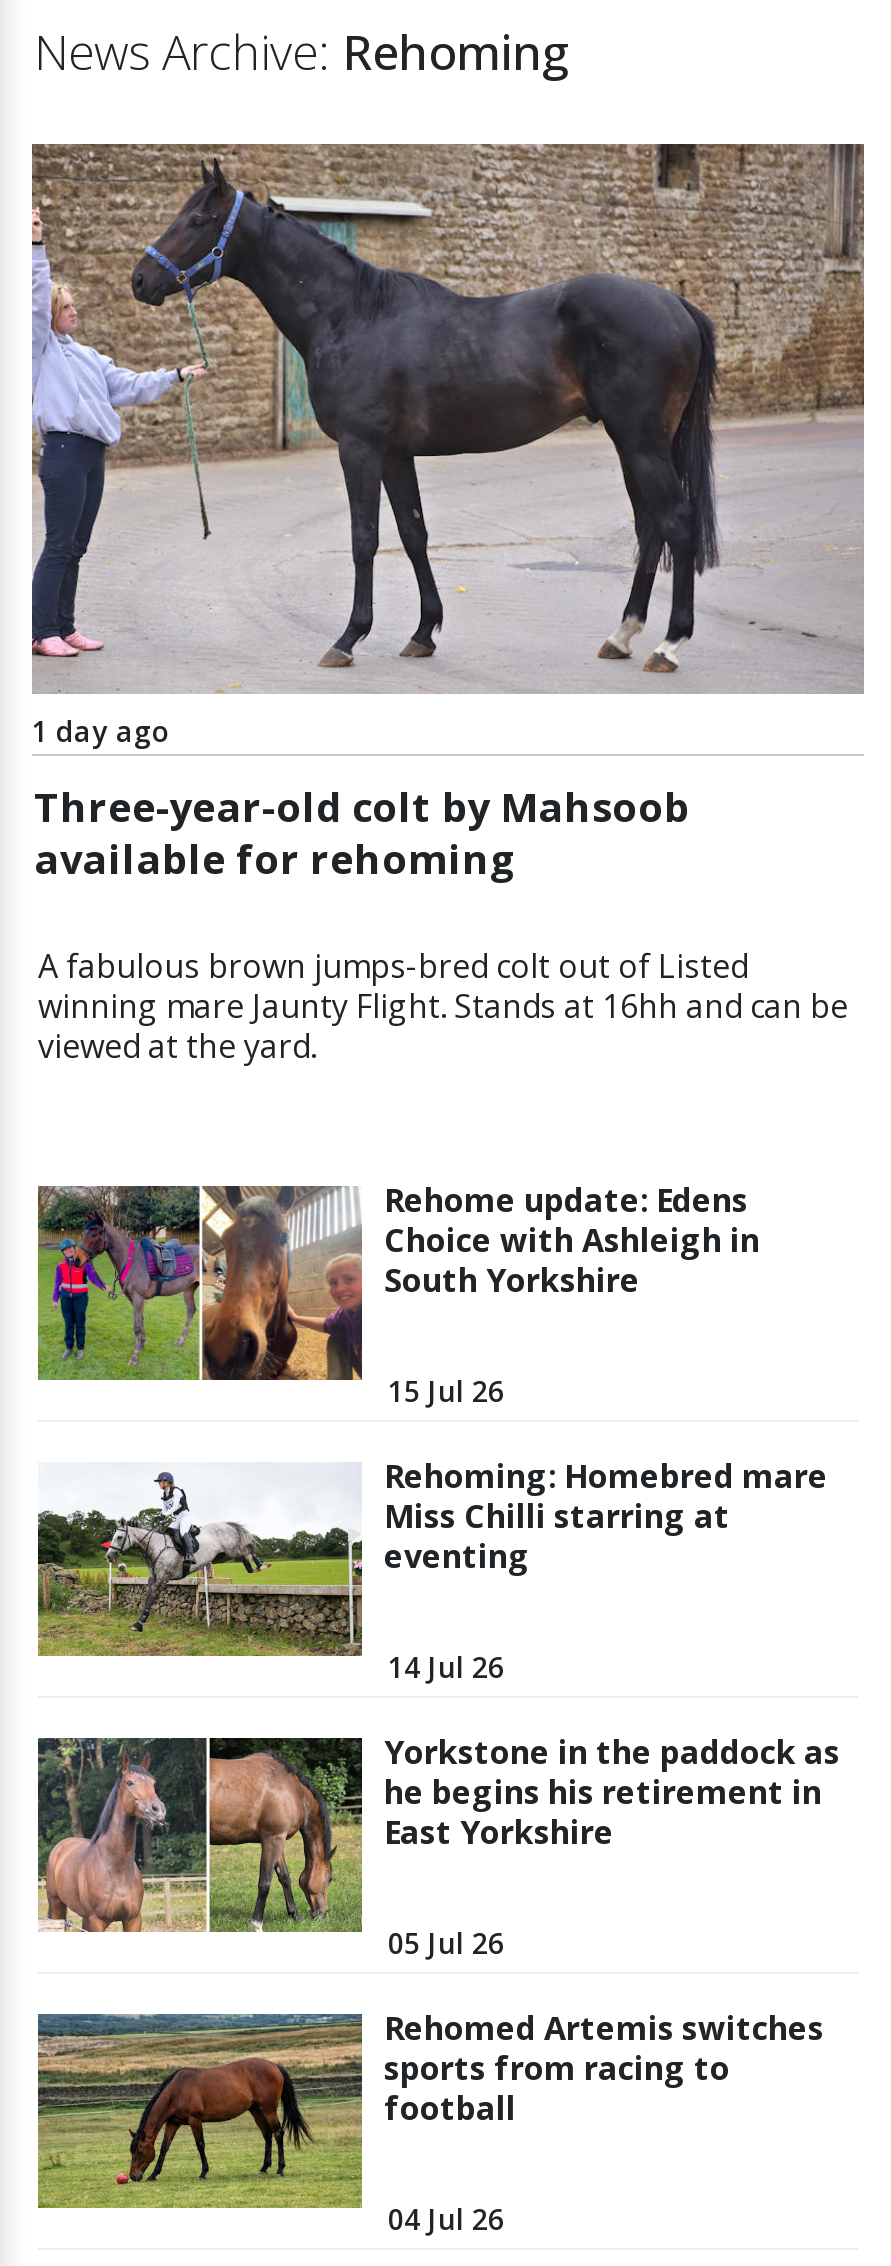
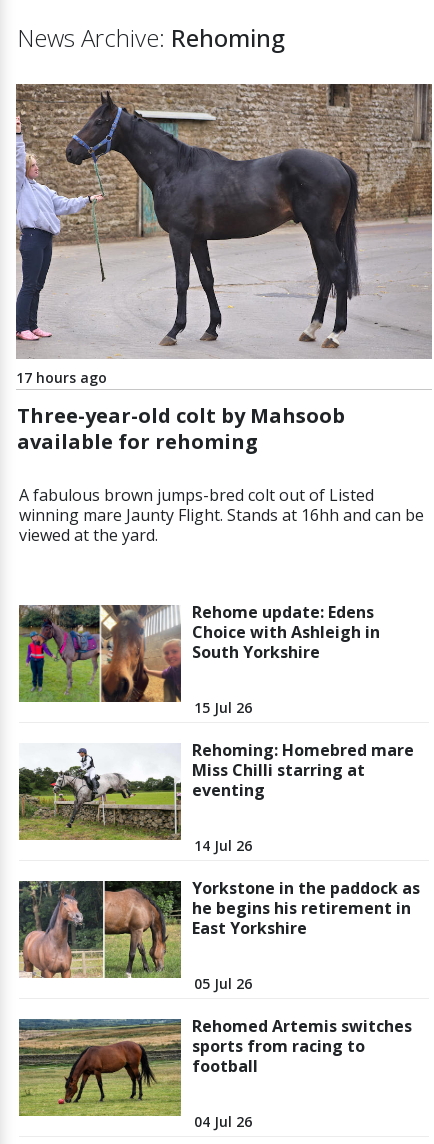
[32,711,170,749] 1 day ago -> [16,367,107,386] 17 hours ago

